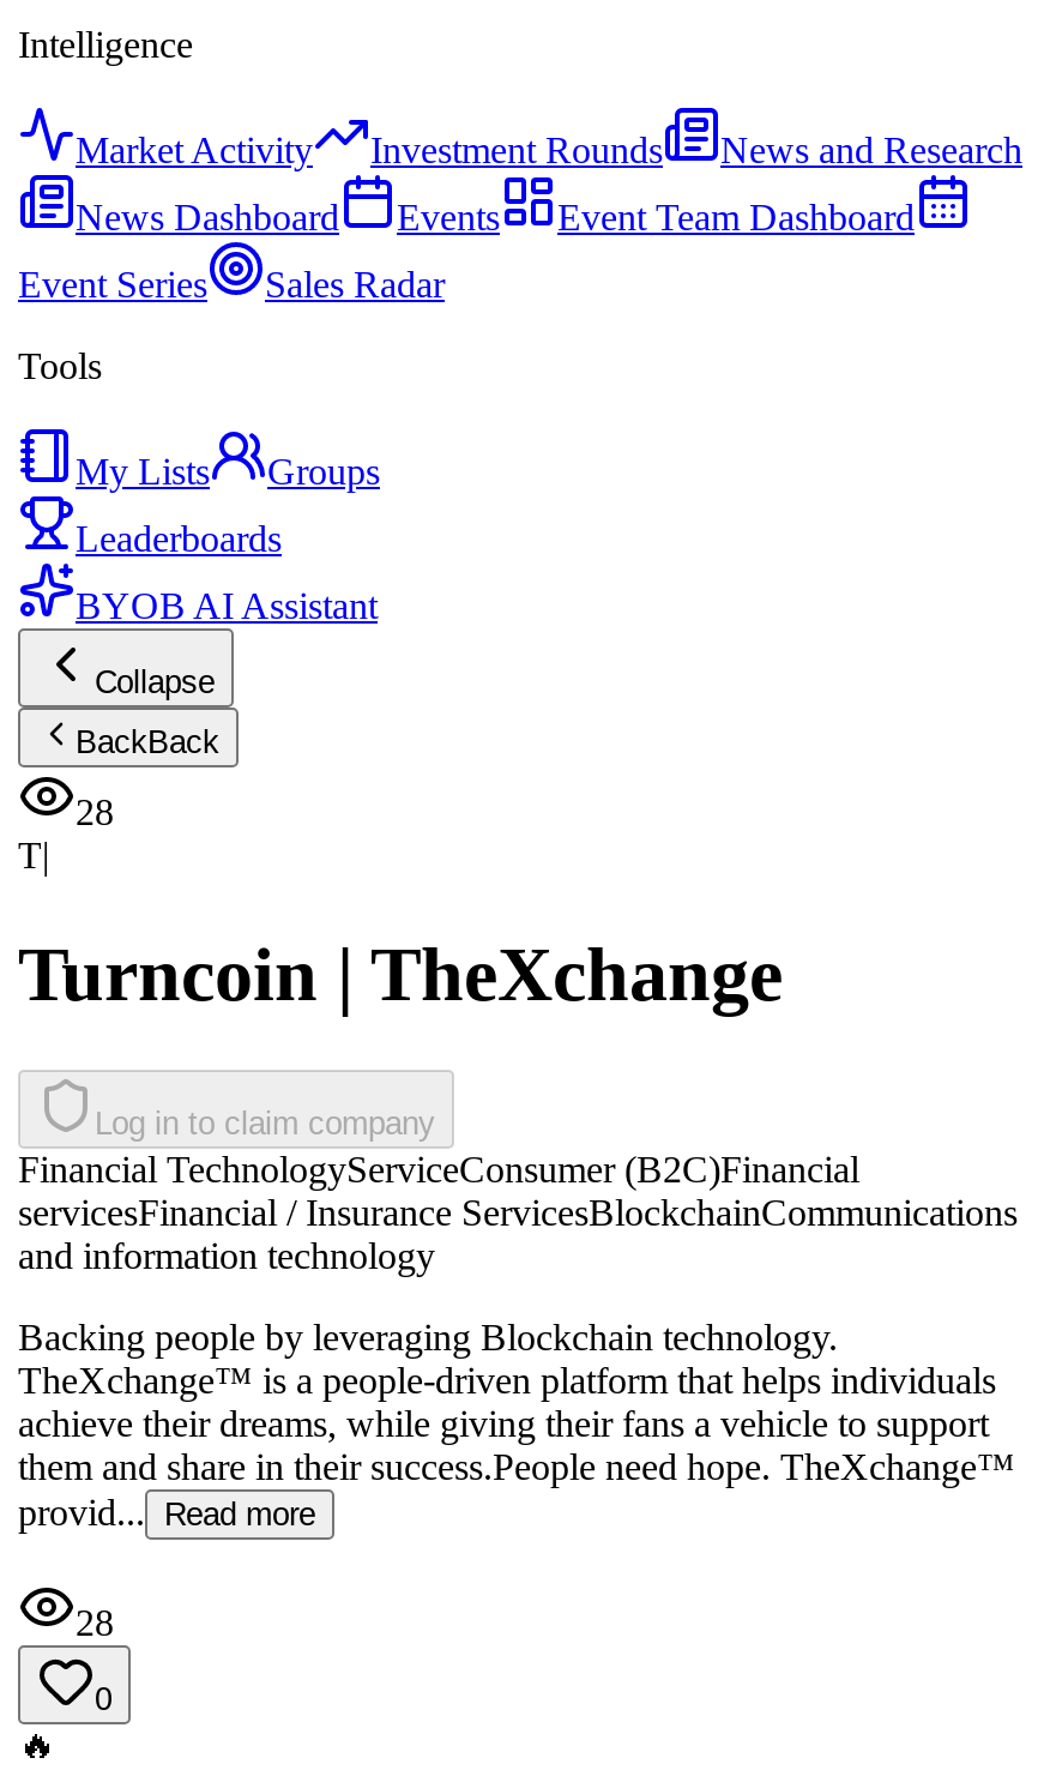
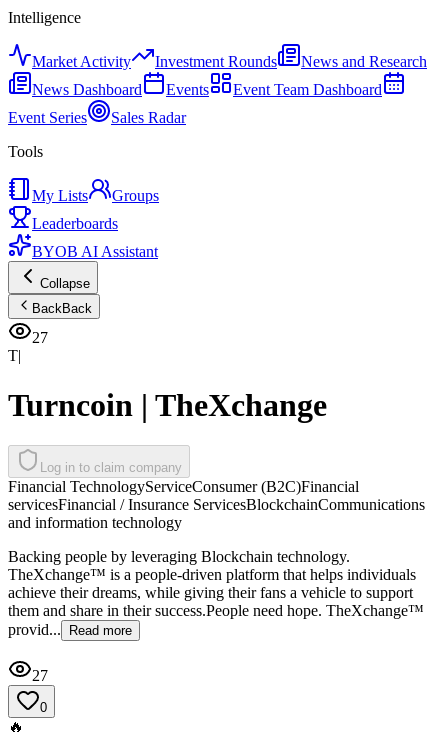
[76,792,114,833] 28 -> [32,329,48,346] 27
[76,1602,114,1643] 28 -> [32,667,48,684] 27

